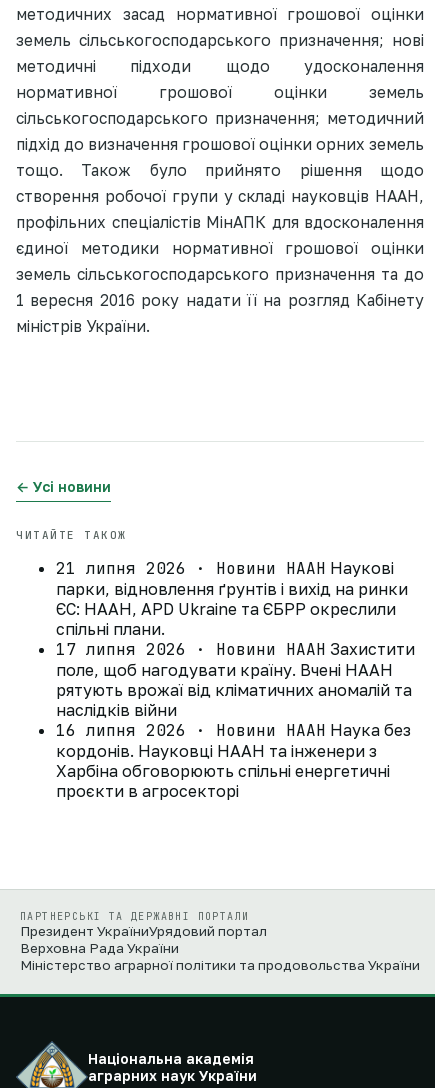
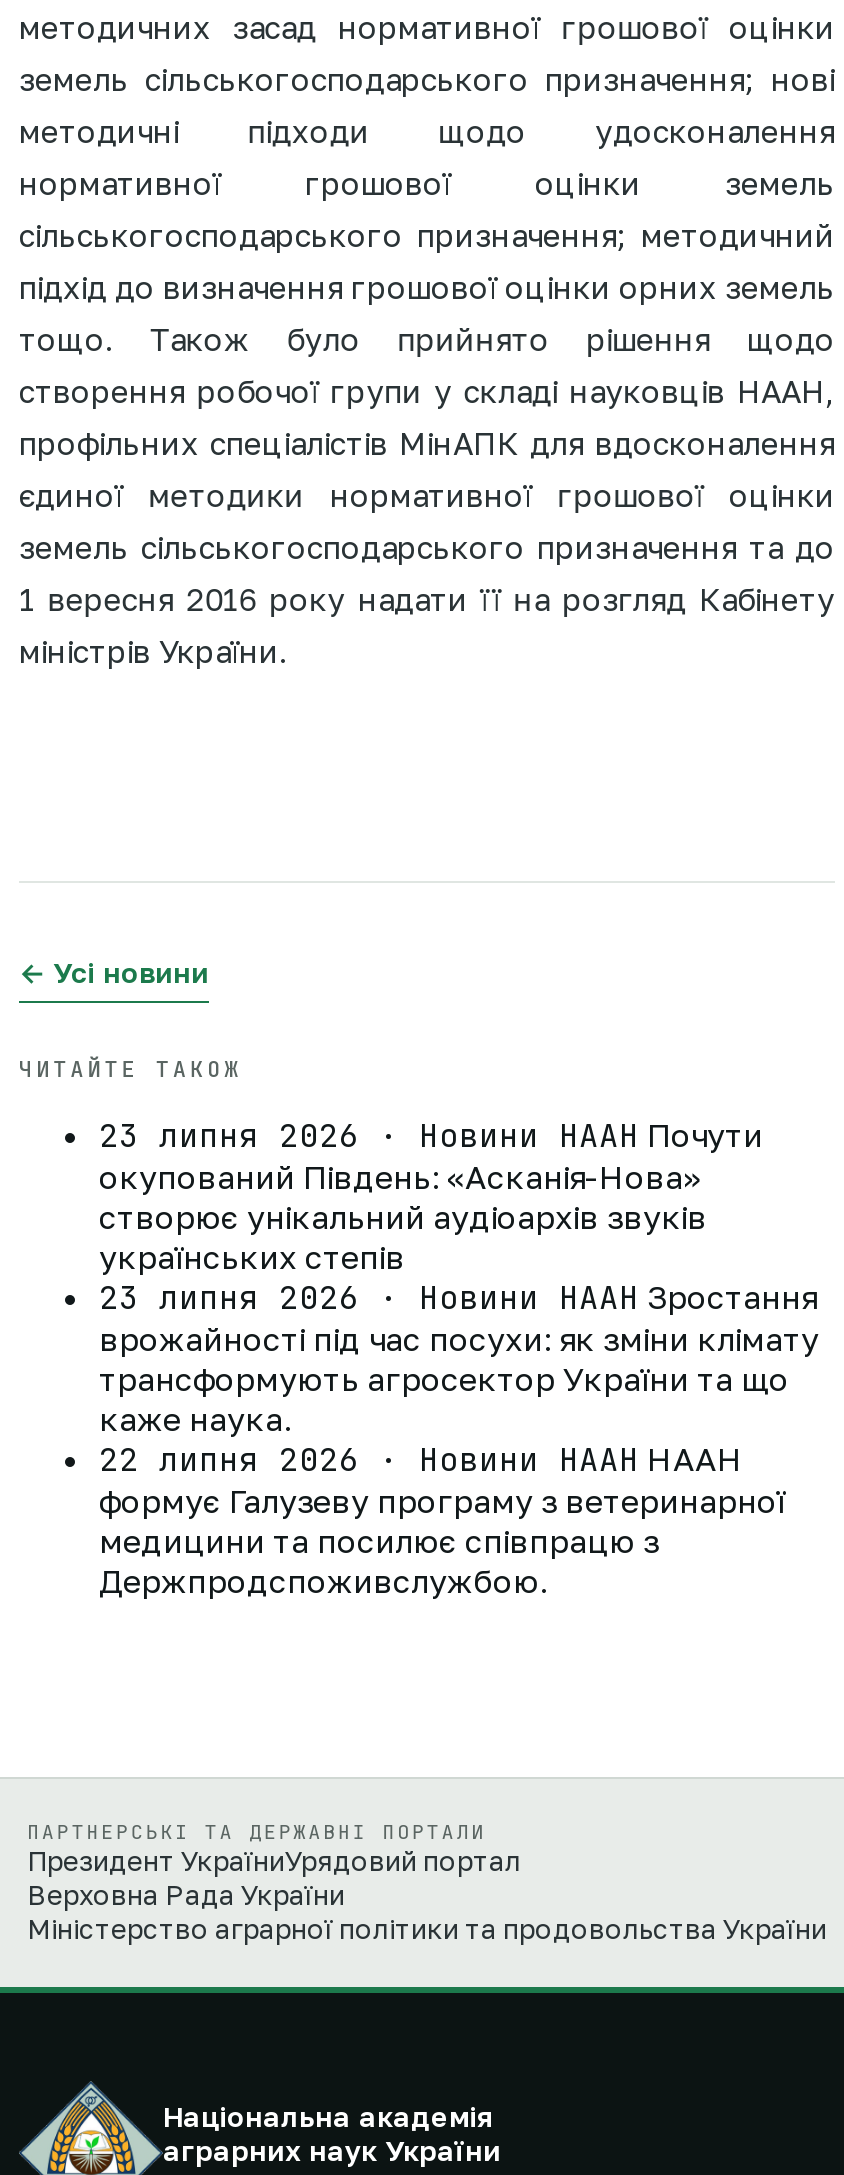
[56,558,415,801] 21 липня 2026 · Новини НААН Наукові | парки, відновлення ґрунтів і вихід на ринки | ЄС: НААН, APD Ukraine та ЄБРР окреслили | спільні плани. | 17 липня 2026 · Новини НААН Захистити | поле, щоб нагодувати країну. Вчені НААН | рятують врожаї від кліматичних аномалій та | наслідків війни | 16 липня 2026 · Новини НААН Наука без | кордонів. Науковці НААН та інженери з | Харбіна обговорюють спільні енергетичні | проєкти в агросекторі -> [99,1114,819,1600] 23 липня 2026 · Новини НААН Почути | окупований Південь: «Асканія-Нова» | створює унікальний аудіоархів звуків | українських степів | 23 липня 2026 · Новини НААН Зростання | врожайності під час посухи: як зміни клімату | трансформують агросектор України та що | каже наука. | 22 липня 2026 · Новини НААН НААН | формує Галузеву програму з ветеринарної | медицини та посилює співпрацю з | Держпродспоживслужбою.

